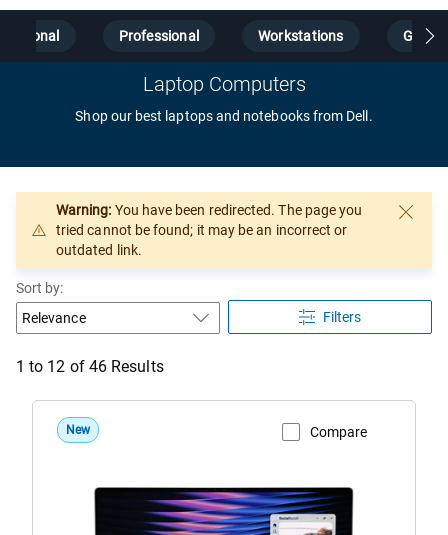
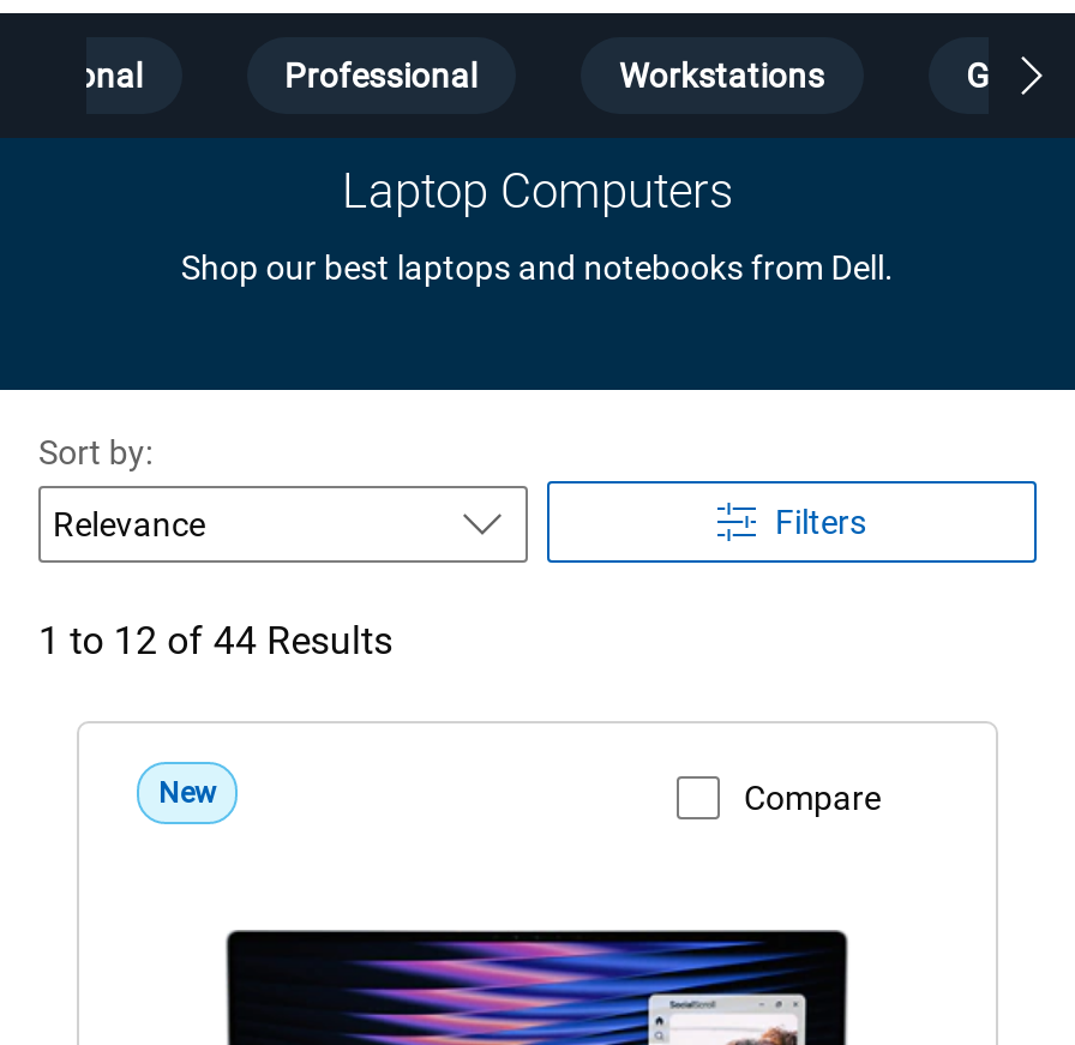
[16,192,432,268] [image] | Warning: You have been redirected. The page you | tried cannot be found; it may be an incorrect or | outdated link. -> none
[16,357,164,376] 1 to 12 of 46 Results -> [38,617,393,663] 1 to 12 of 44 Results

